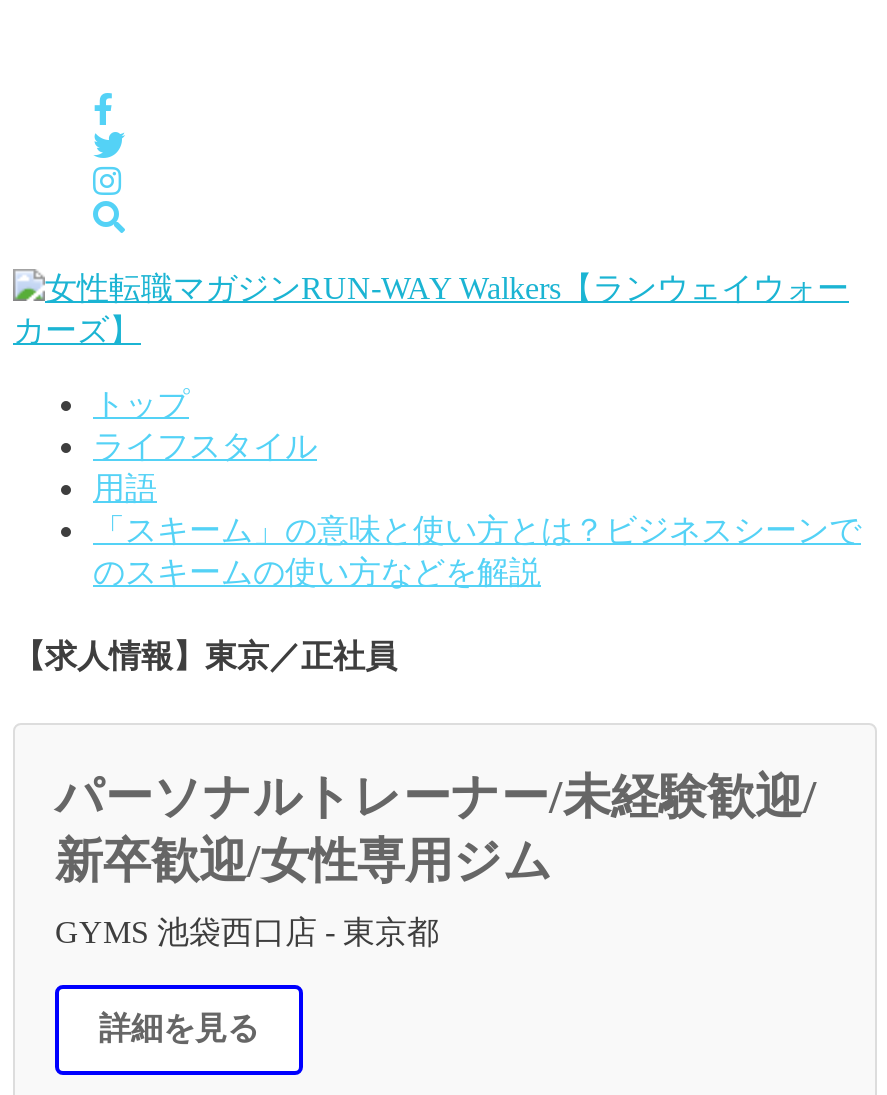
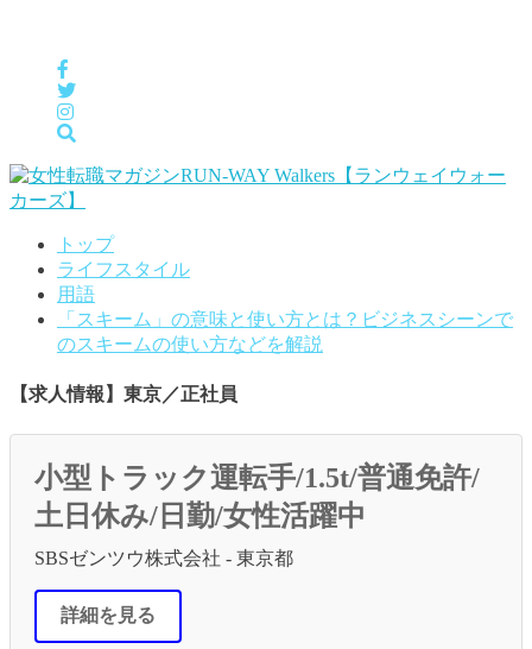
[55,770,817,886] パーソナルトレーナー/未経験歓迎/ | 新卒歓迎/女性専用ジム -> [34,462,480,531] 小型トラック運転手/1.5t/普通免許/ | 土日休み/日勤/女性活躍中
[55,914,439,948] GYMS 池袋西口店 - 東京都 -> [34,547,293,568] SBSゼンツウ株式会社 - 東京都

